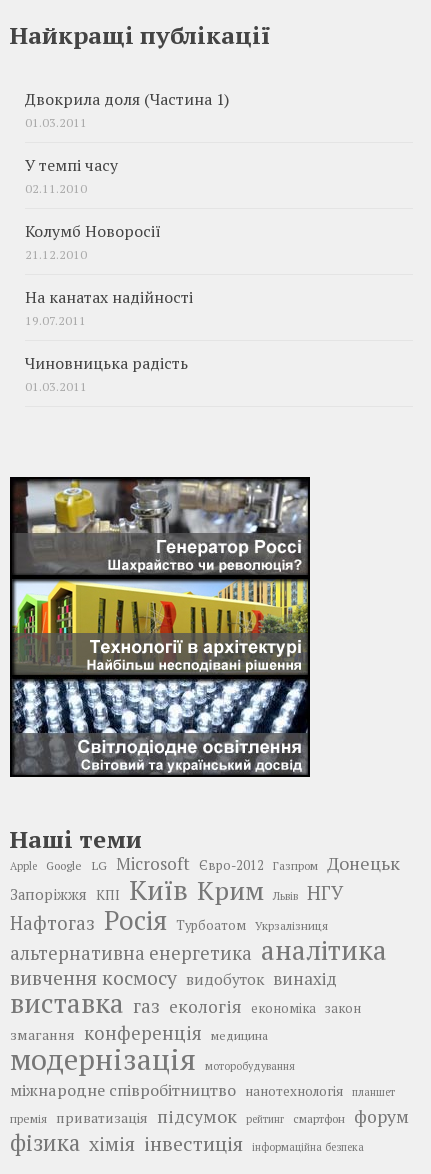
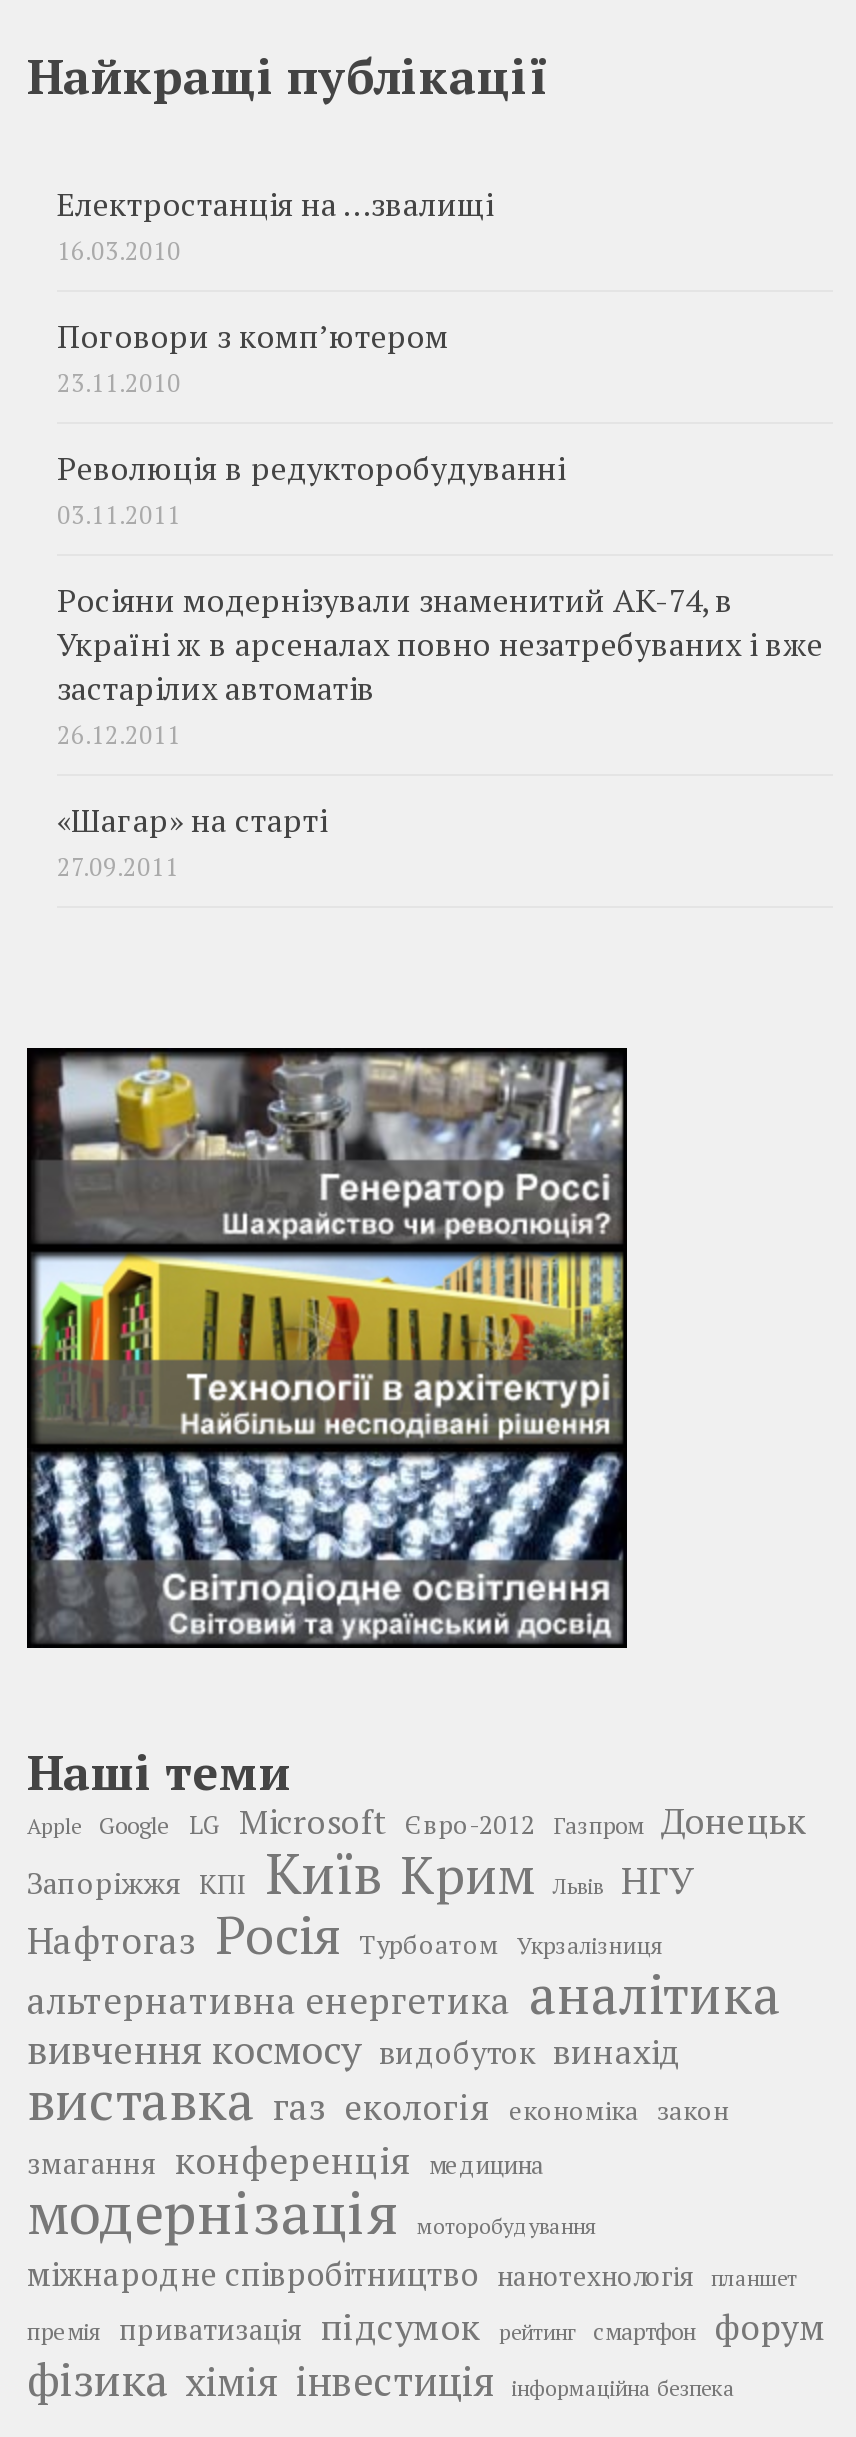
[25,89,229,131] Двокрила доля (Частина 1) | 01.03.2011 -> [57,184,493,268] Електростанція на …звалищі | 16.03.2010
[25,155,118,197] У темпі часу | 02.11.2010 -> [57,316,449,400] Поговори з комп’ютером | 23.11.2010
[25,221,161,263] Колумб Новоросії | 21.12.2010 -> [57,448,565,532] Революція в редукторобудуванні | 03.11.2011
[25,287,193,329] На канатах надійності | 19.07.2011 -> [57,580,823,752] Росіяни модернізували знаменитий АК-74, в | Україні ж в арсеналах повно незатребуваних і вже | застарілих автоматів | 26.12.2011
[25,353,188,395] Чиновницька радість | 01.03.2011 -> [57,800,327,884] «Шагар» на старті | 27.09.2011

